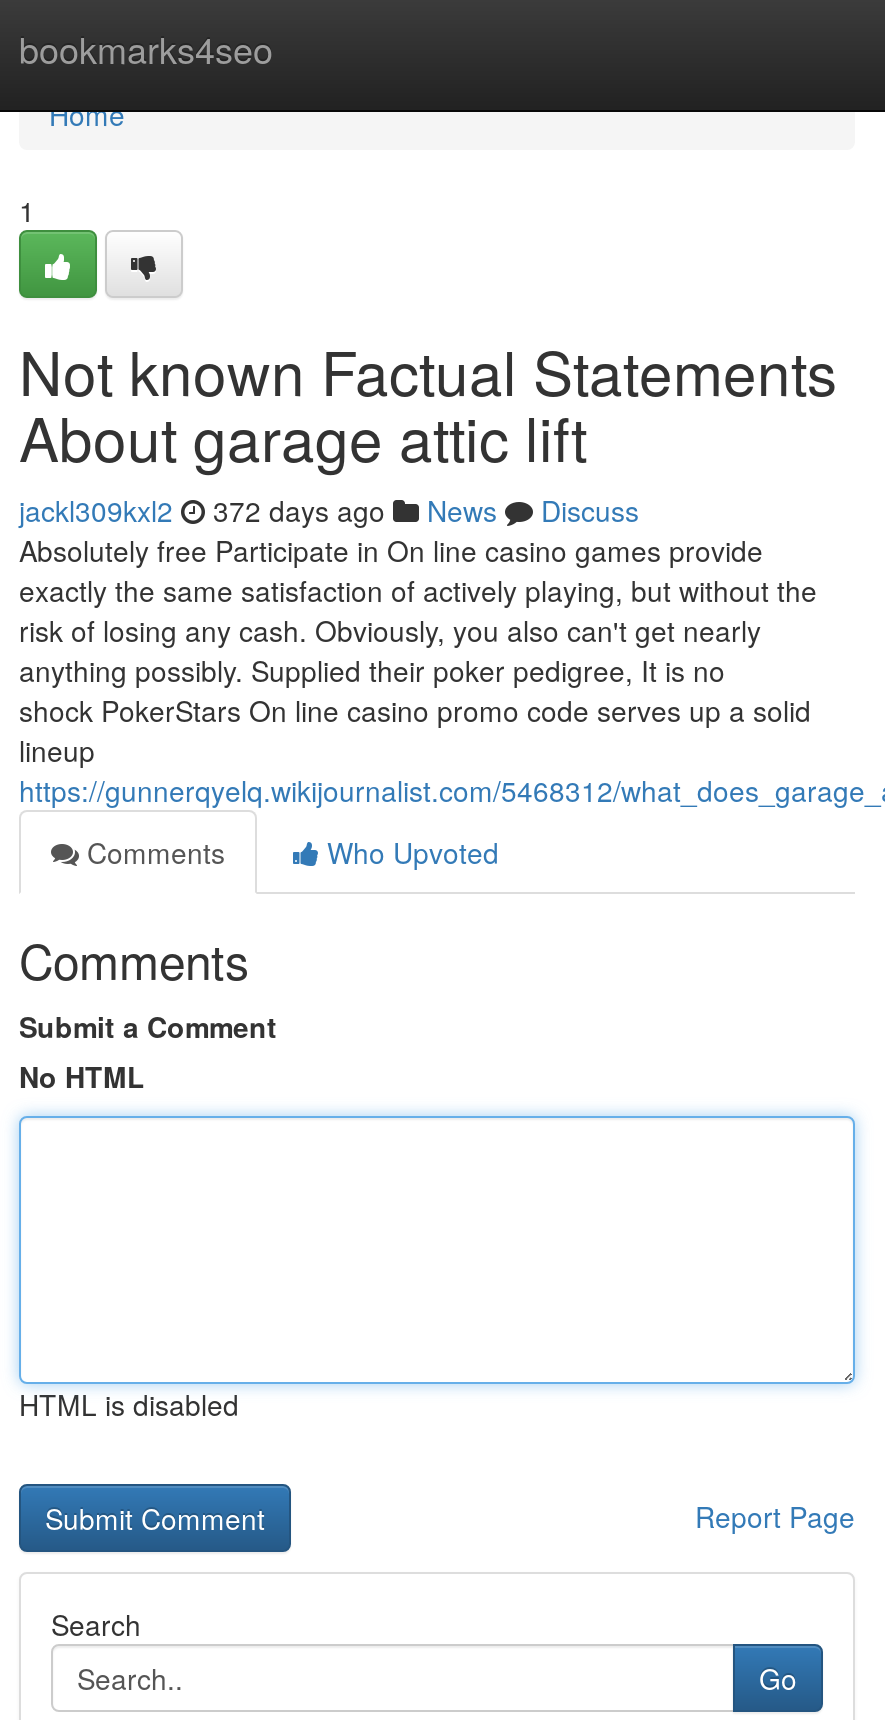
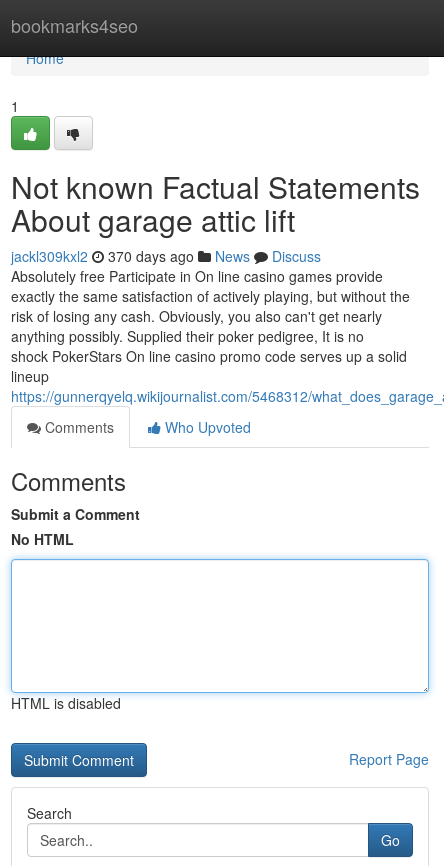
[19,490,639,530] jackl309kxl2 372 days ago News Discuss -> [11,246,321,266] jackl309kxl2 370 days ago News Discuss

